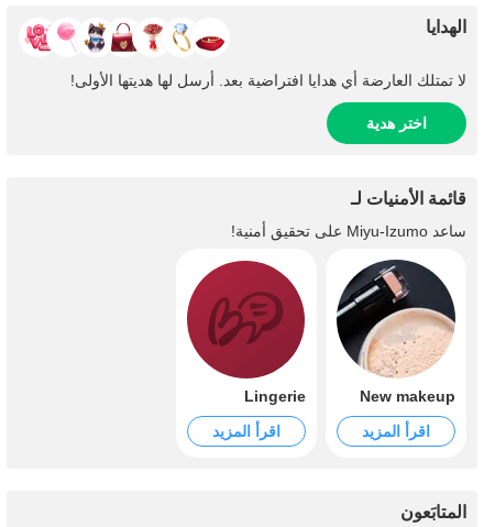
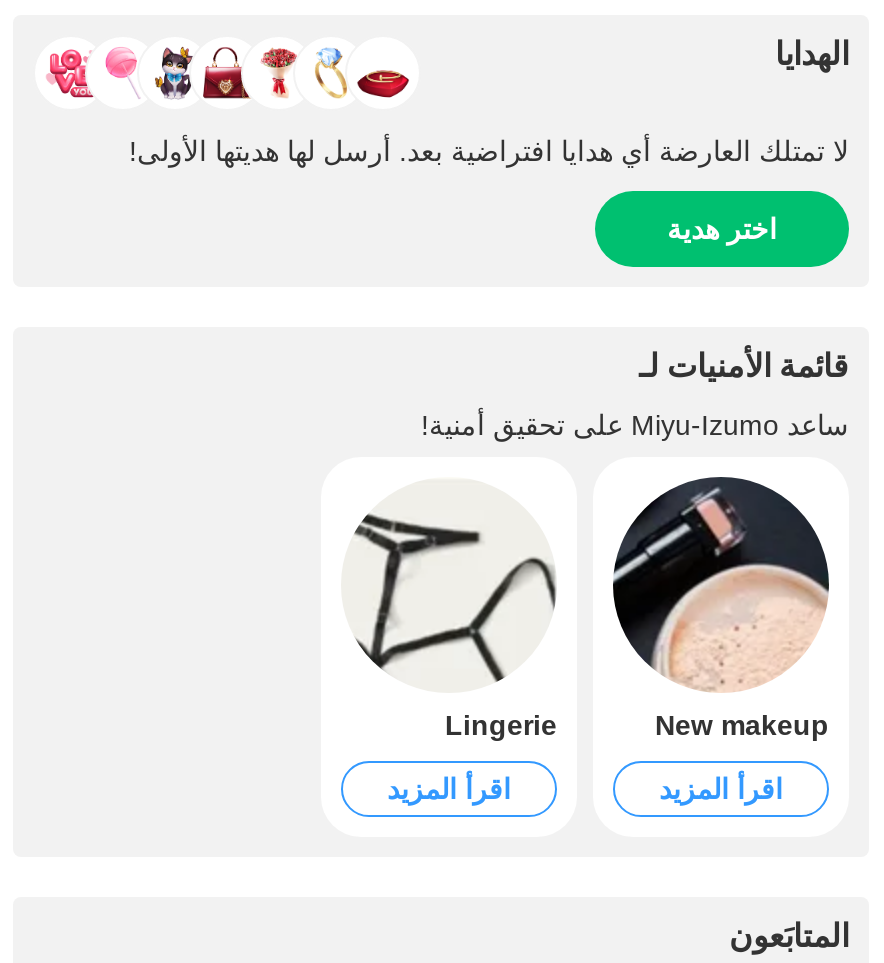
[186,260,306,380] [image] -> [341,479,557,693] [image]

